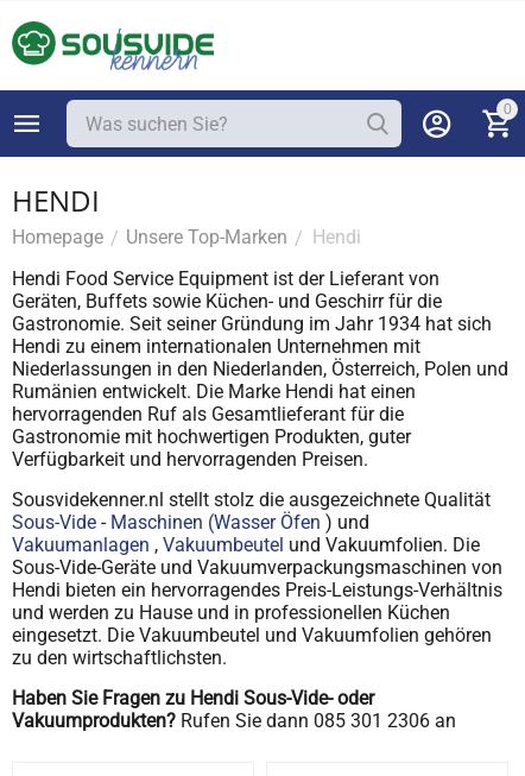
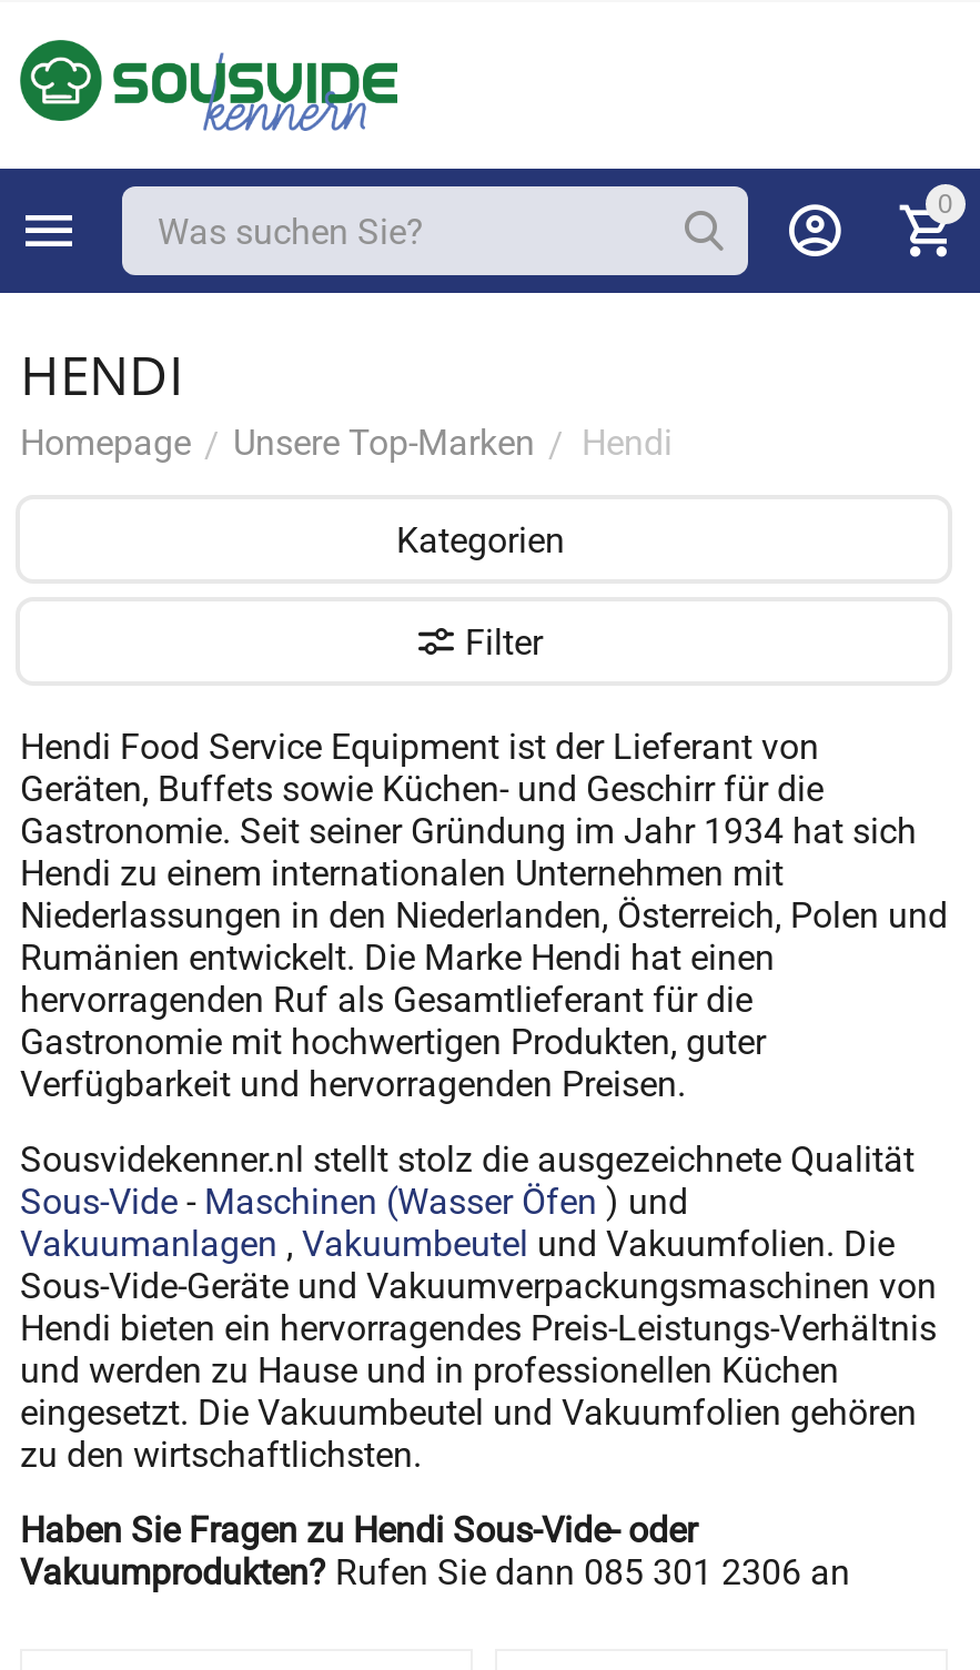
none -> [396,518,565,664] Kategorien | Filter

